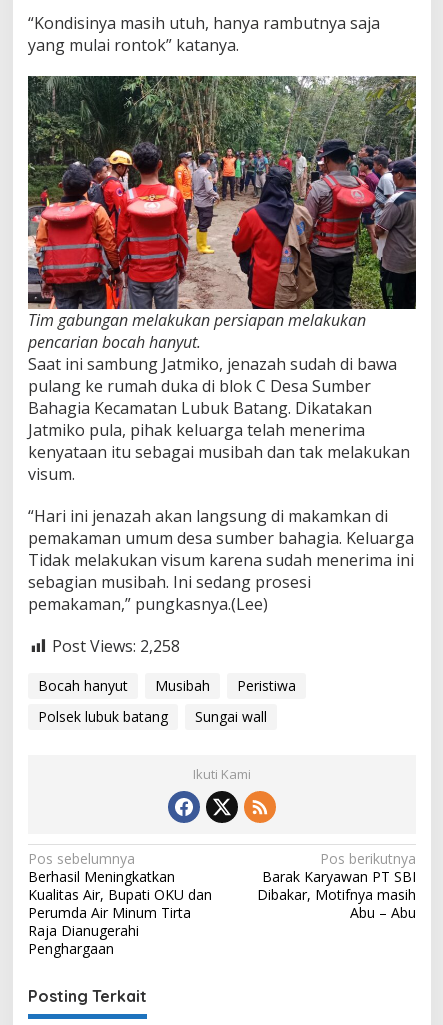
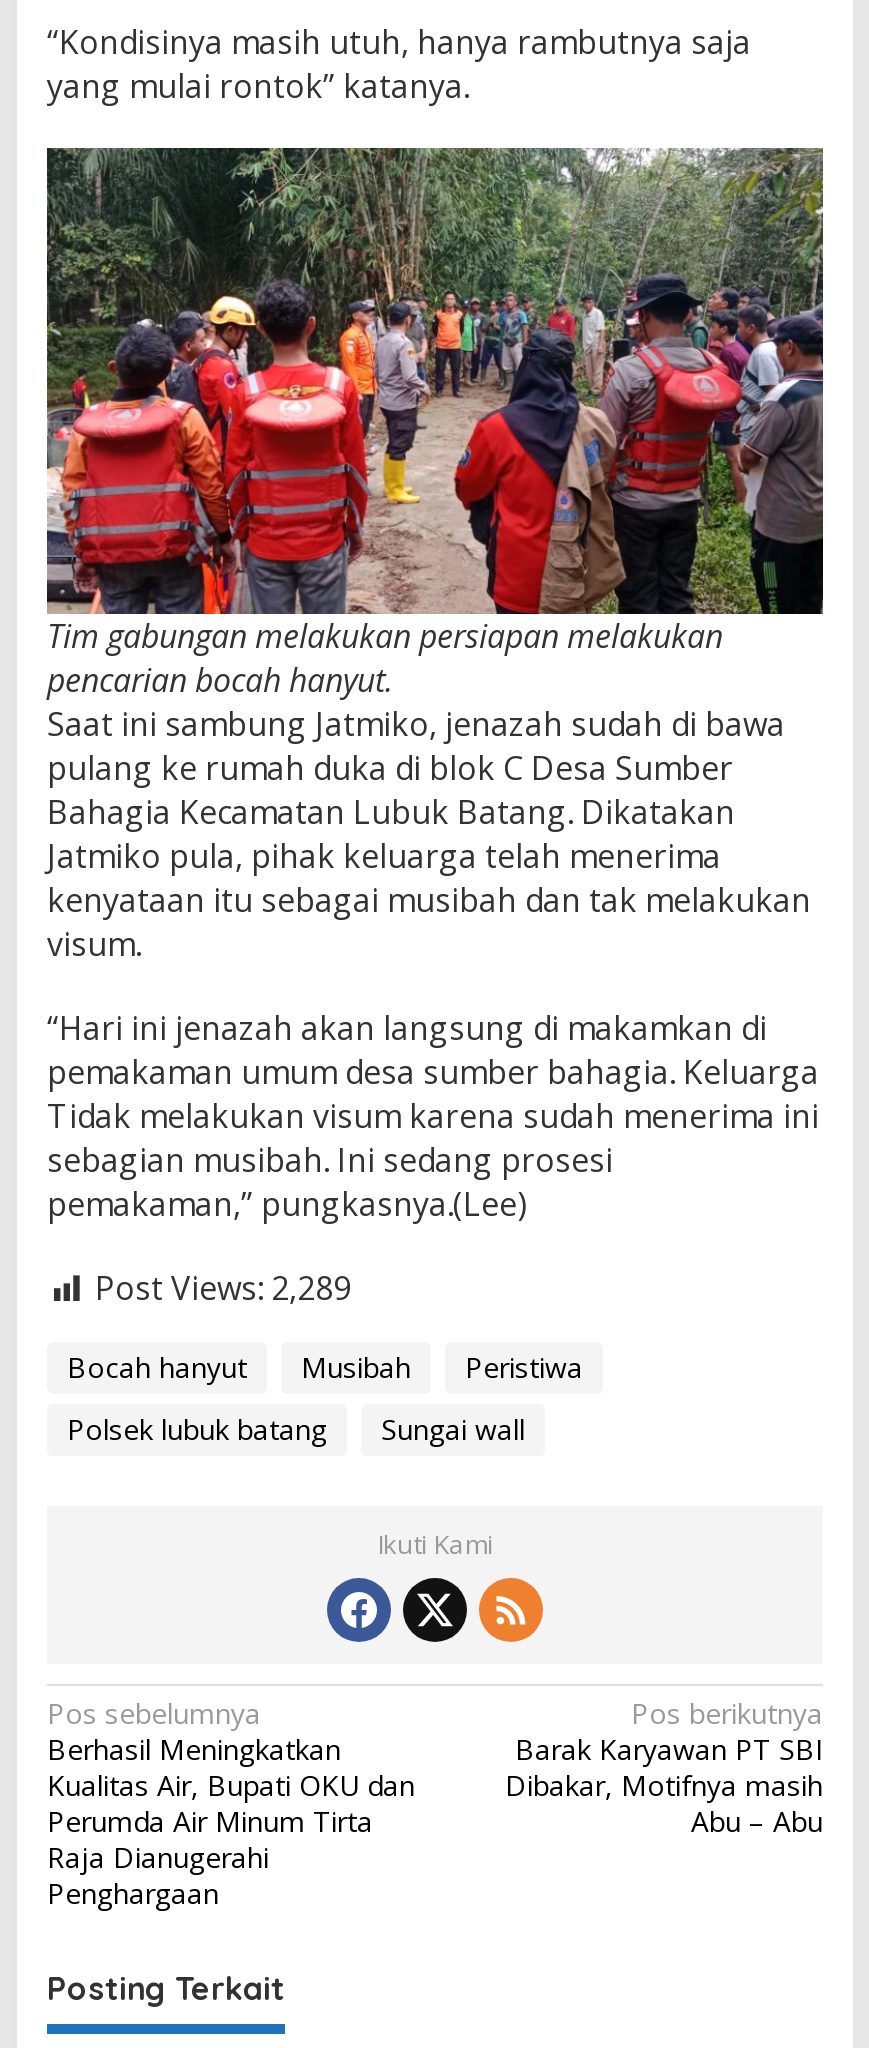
[52,635,180,657] Post Views: 2,258 -> [95,1266,351,1310] Post Views: 2,289

